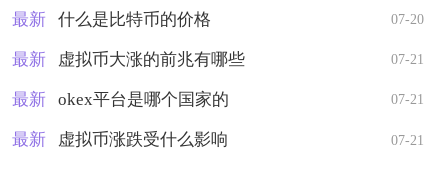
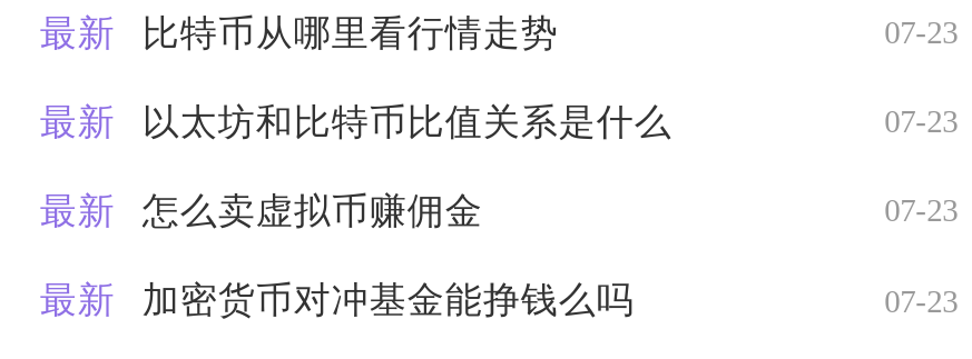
[58,10,424,29] 什么是比特币的价格 | 07-20 -> [142,12,958,54] 比特币从哪里看行情走势 | 07-23
[58,50,424,69] 虚拟币大涨的前兆有哪些 | 07-21 -> [142,101,958,143] 以太坊和比特币比值关系是什么 | 07-23
[58,90,424,109] okex平台是哪个国家的 | 07-21 -> [142,190,958,232] 怎么卖虚拟币赚佣金 | 07-23
[58,130,424,149] 虚拟币涨跌受什么影响 | 07-21 -> [142,279,958,321] 加密货币对冲基金能挣钱么吗 | 07-23

